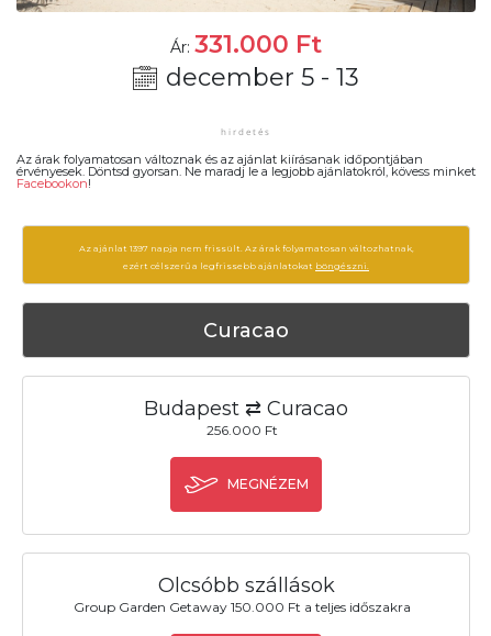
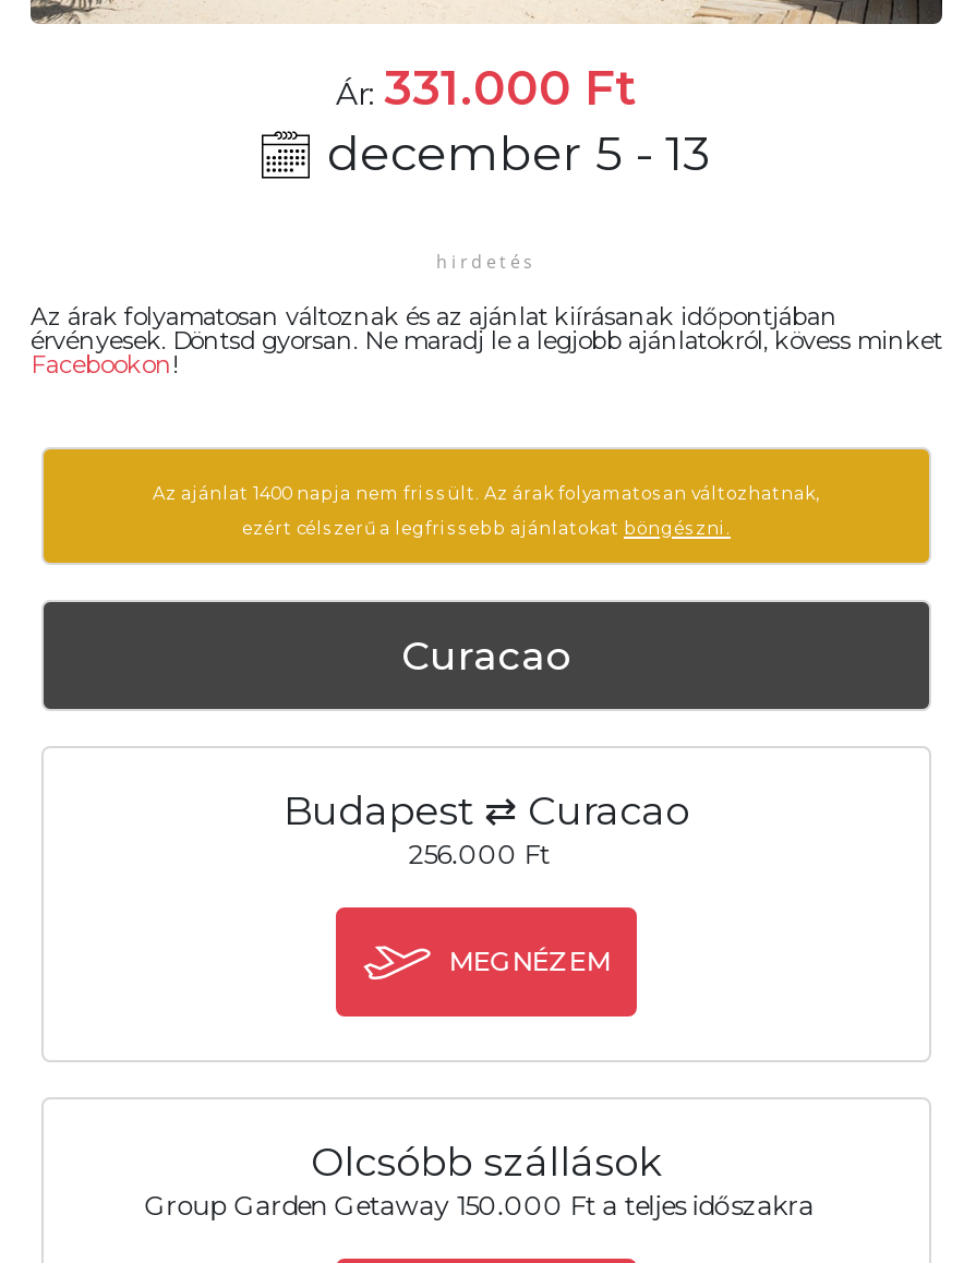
[79,243,414,254] Az ajánlat 1397 napja nem frissült. Az árak folyamatosan változhatnak, -> [153,482,820,504] Az ajánlat 1400 napja nem frissült. Az árak folyamatosan változhatnak,

